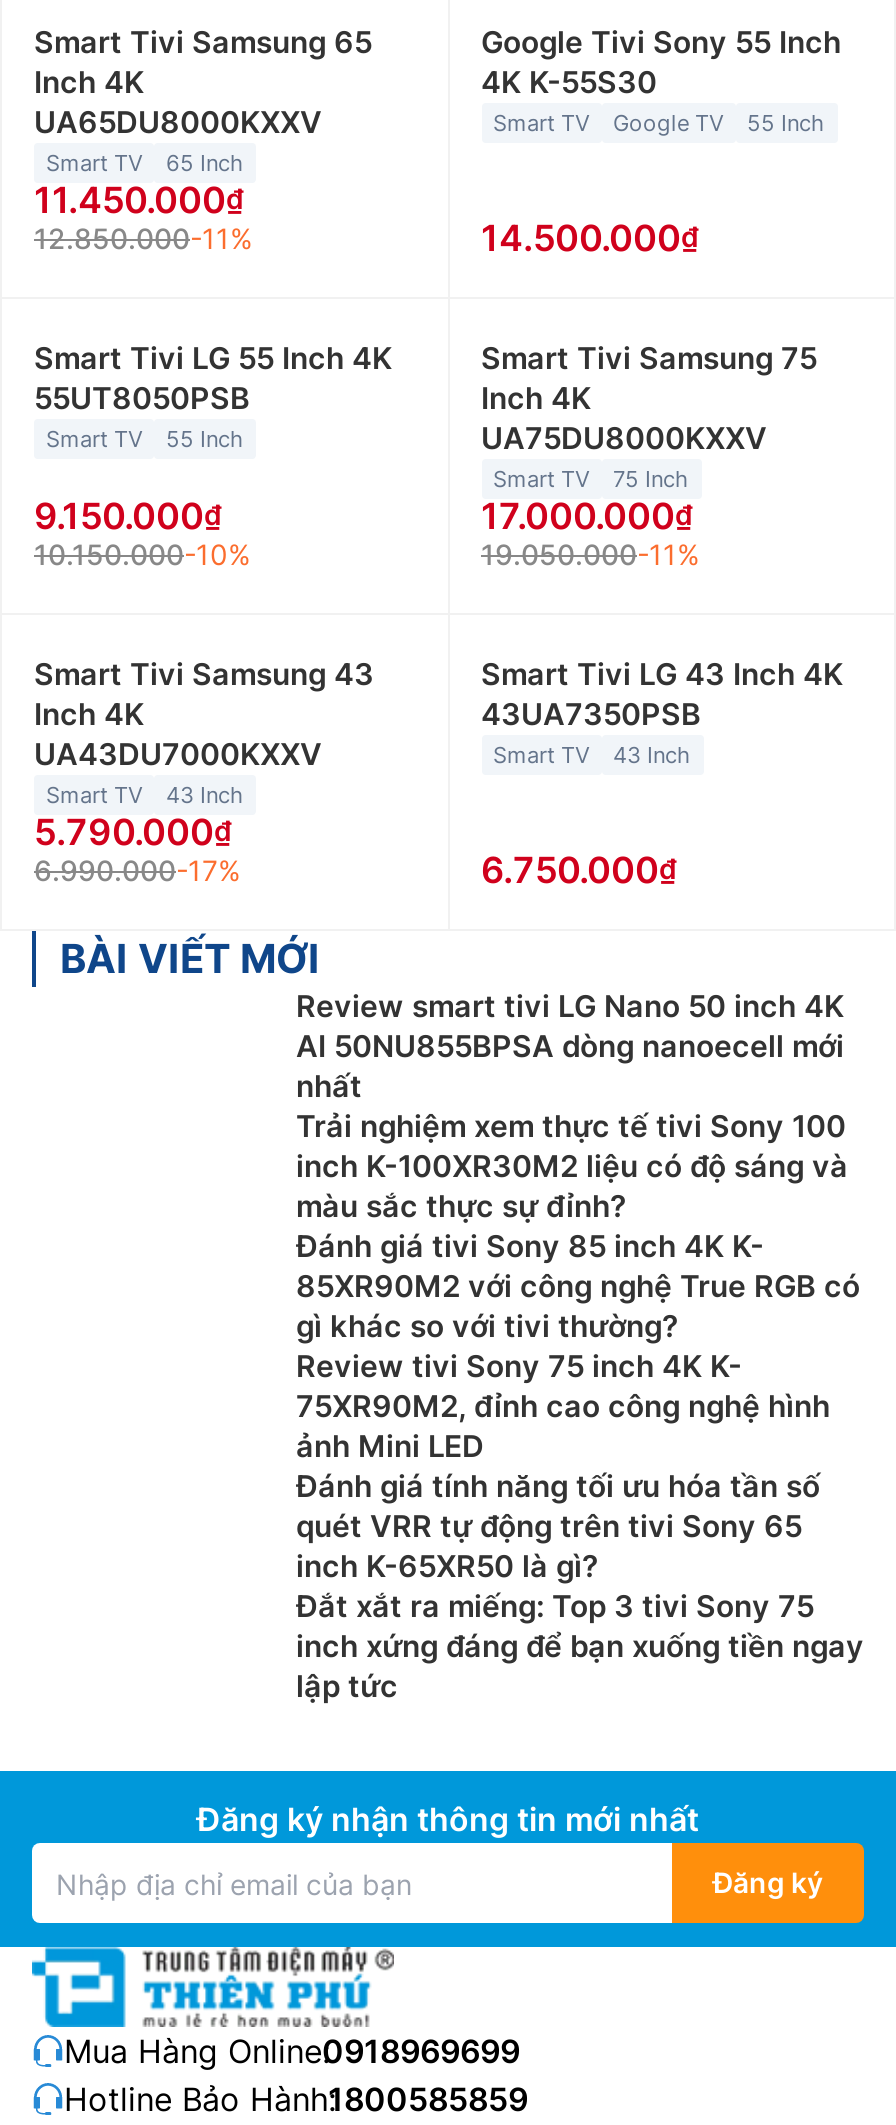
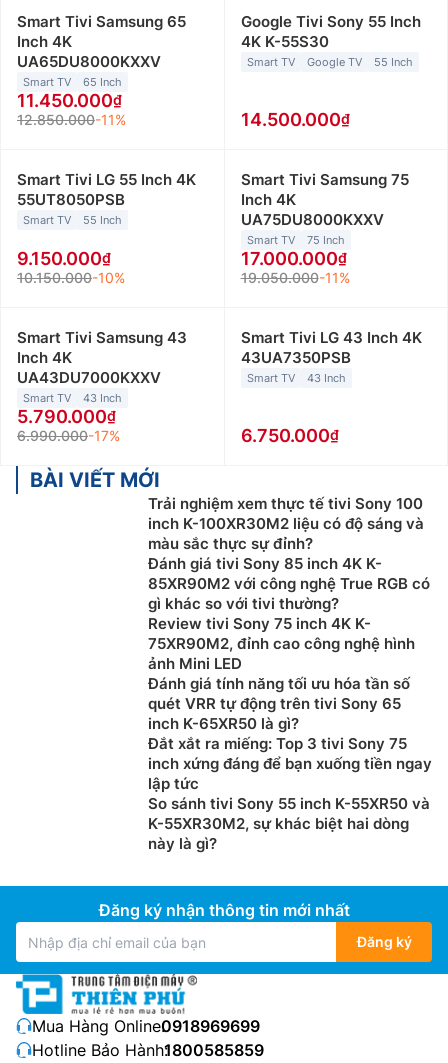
[296,987,844,1105] Review smart tivi LG Nano 50 inch 4K | AI 50NU855BPSA dòng nanoecell mới | nhất -> none
moved [296,1107,864,1705] -> [148,494,432,793]: Trải nghiệm xem thực tế tivi Sony 100 | inch K-100XR30M2 liệu có độ sáng và | màu sắc thực sự đỉnh? | ... | inch xứng đáng để bạn xuống tiền ngay | lập tức
none -> [148,794,430,853] So sánh tivi Sony 55 inch K-55XR50 và | K-55XR30M2, sự khác biệt hai dòng | này là gì?

